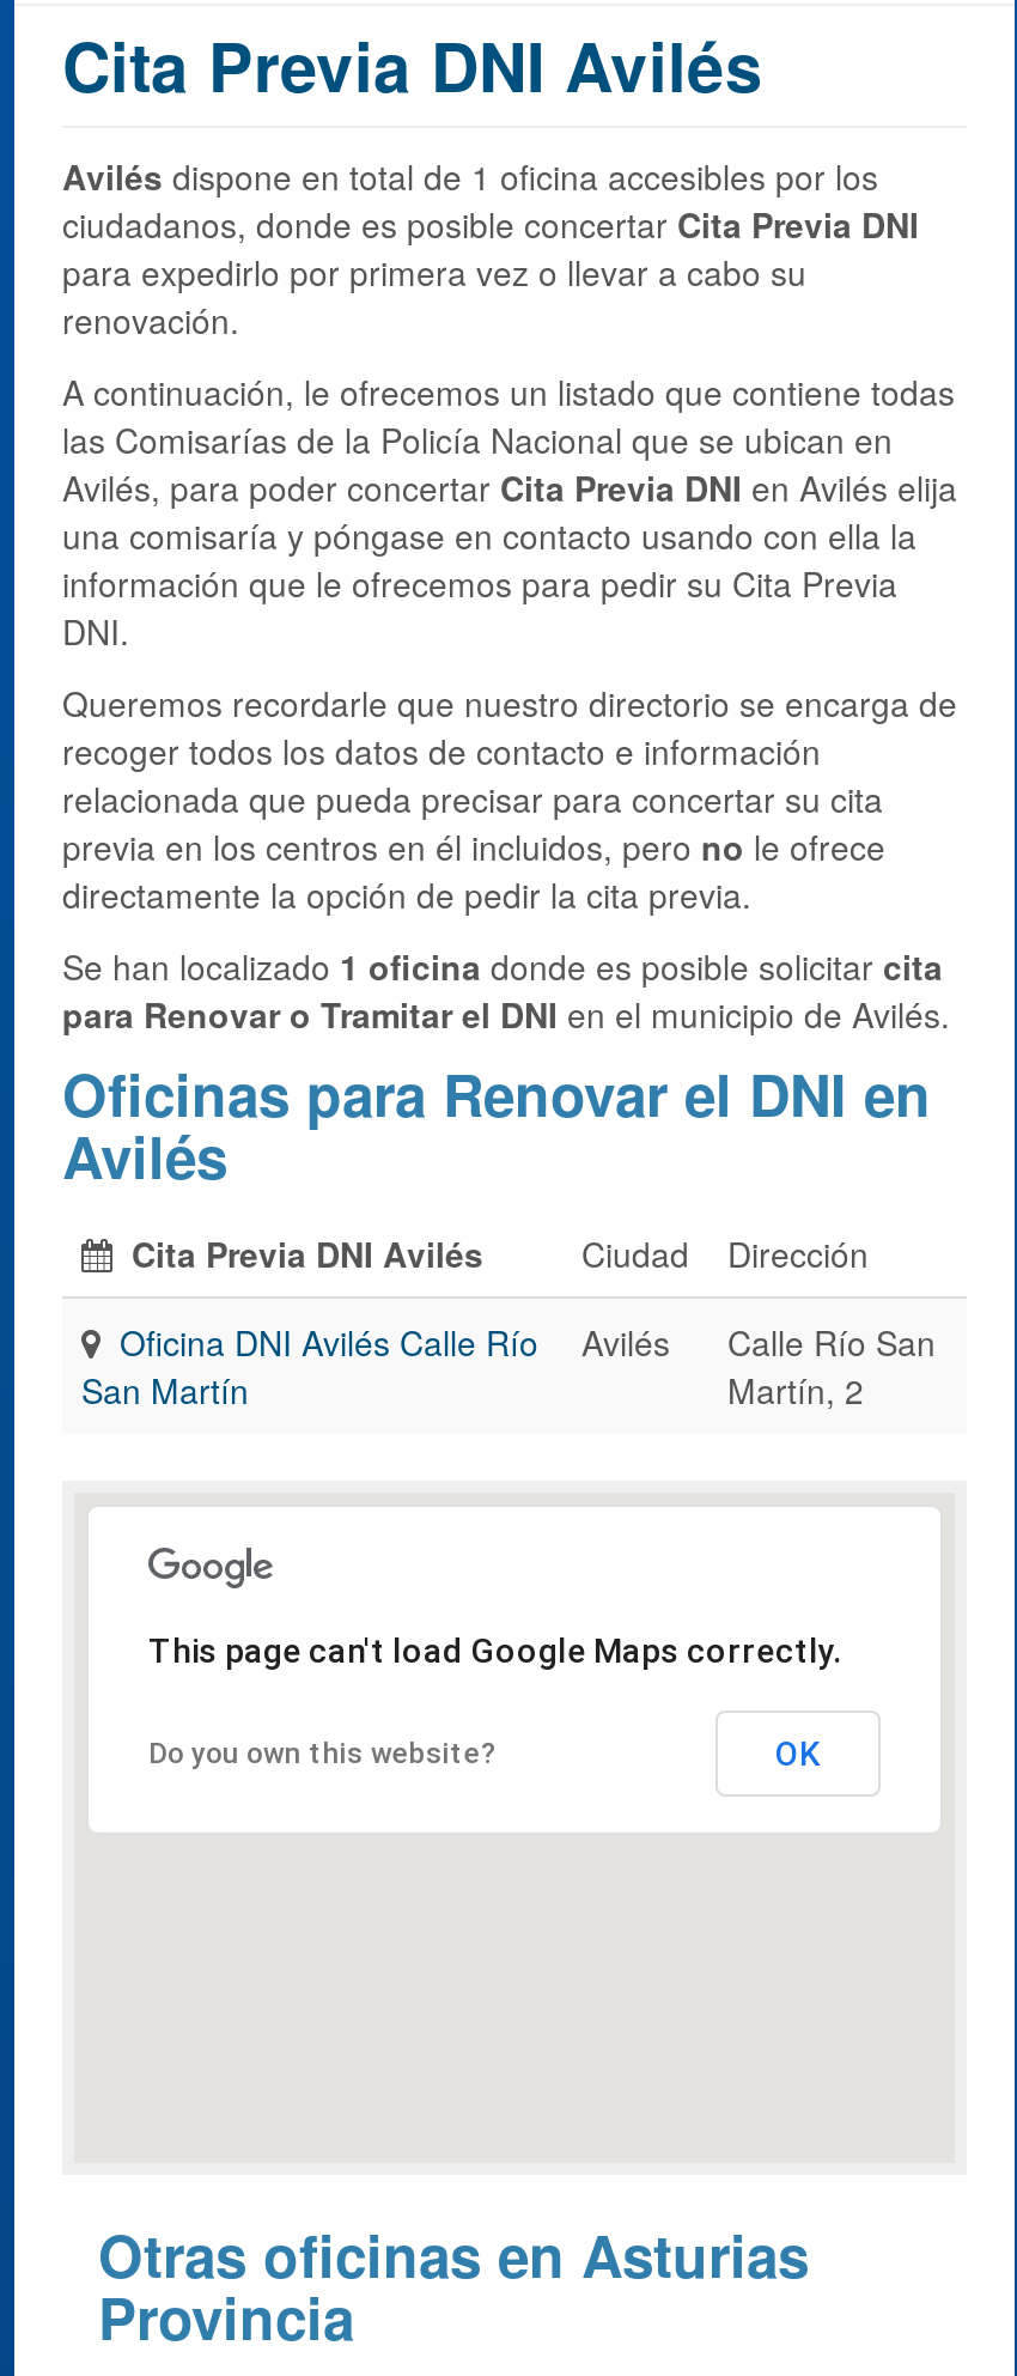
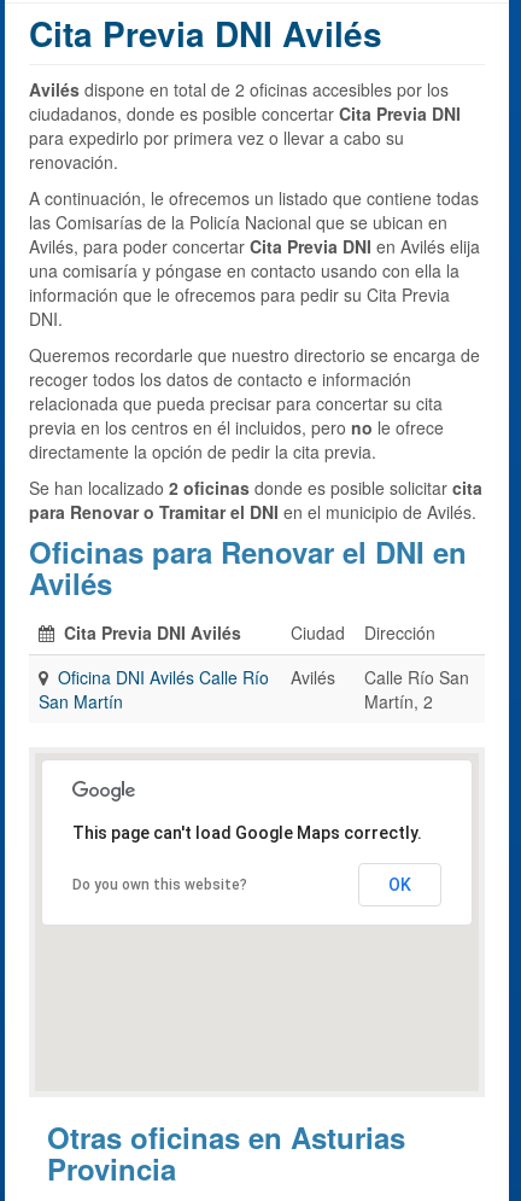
[62,151,878,199] Avilés dispone en total de 1 oficina accesibles por los -> [29,77,449,101] Avilés dispone en total de 2 oficinas accesibles por los
[62,941,943,989] Se han localizado 1 oficina donde es posible solicitar cita -> [29,475,482,499] Se han localizado 2 oficinas donde es posible solicitar cita

